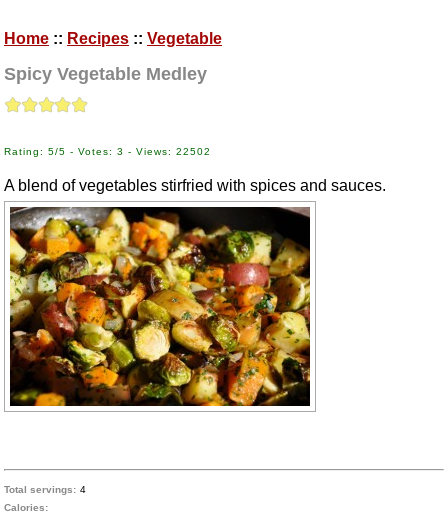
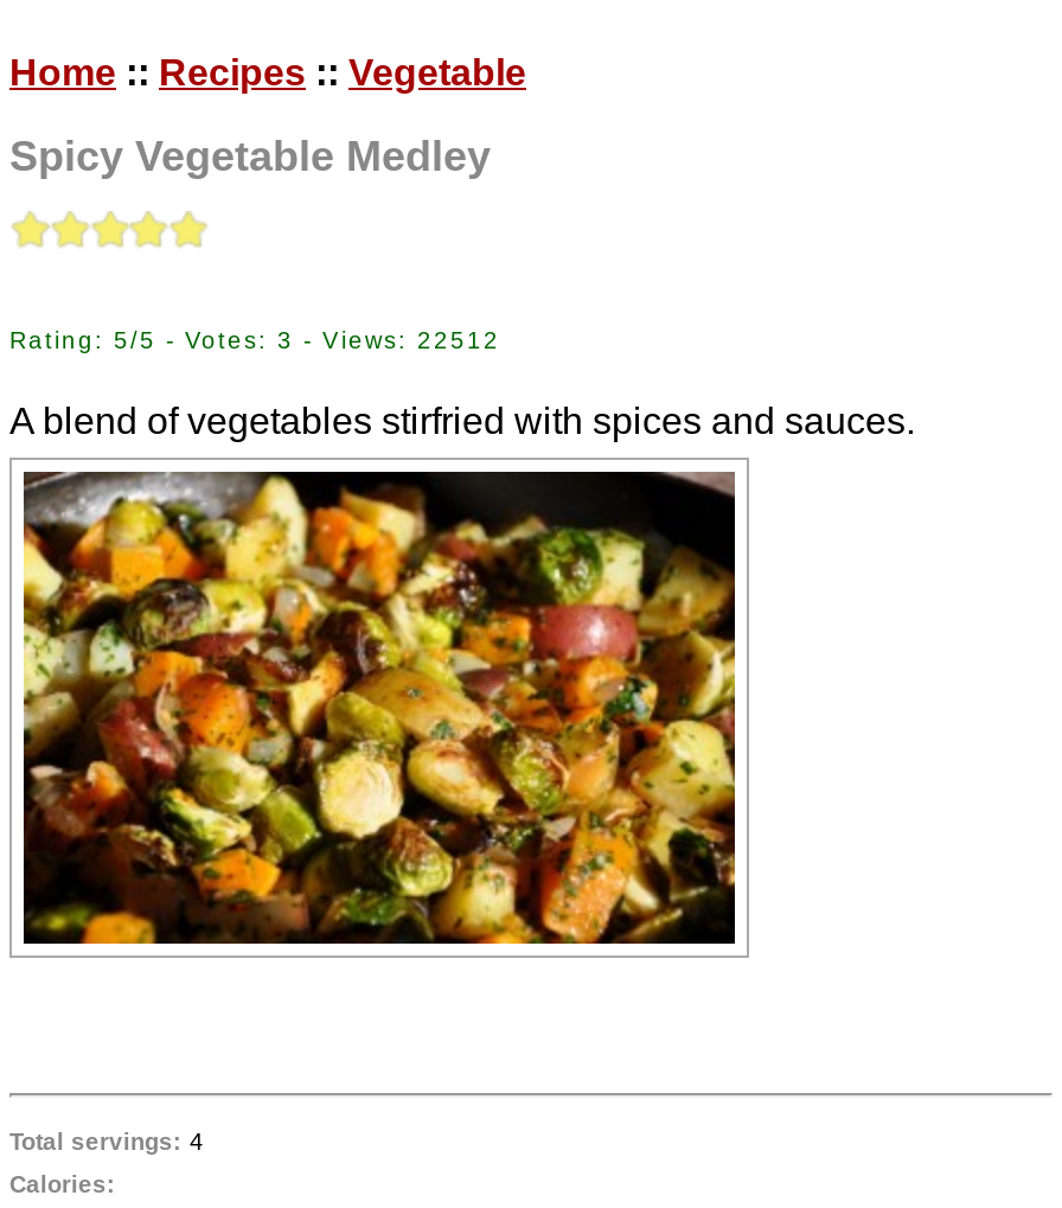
[4,146,211,157] Rating: 5/5 - Votes: 3 - Views: 22502 -> [9,327,500,353] Rating: 5/5 - Votes: 3 - Views: 22512

